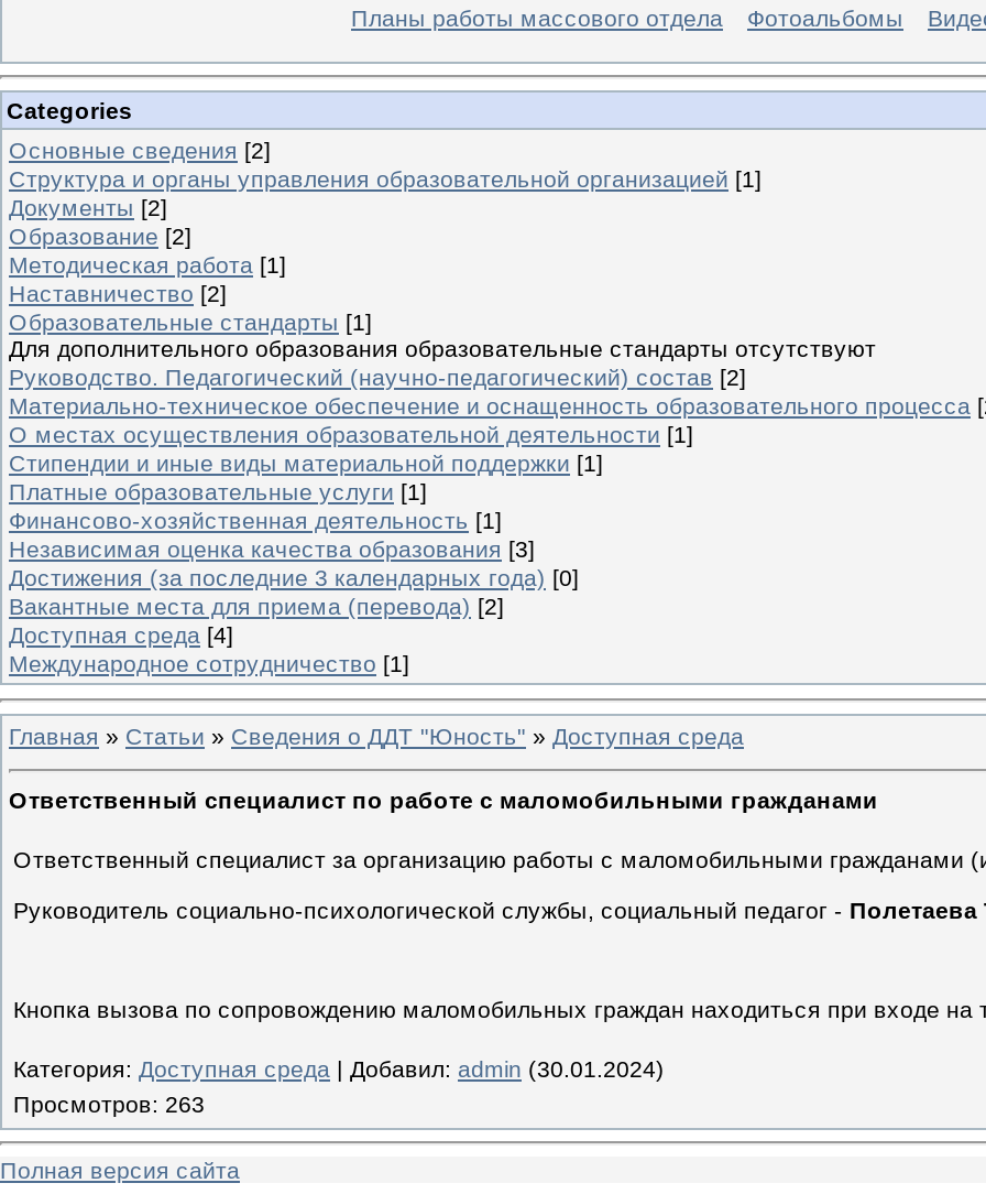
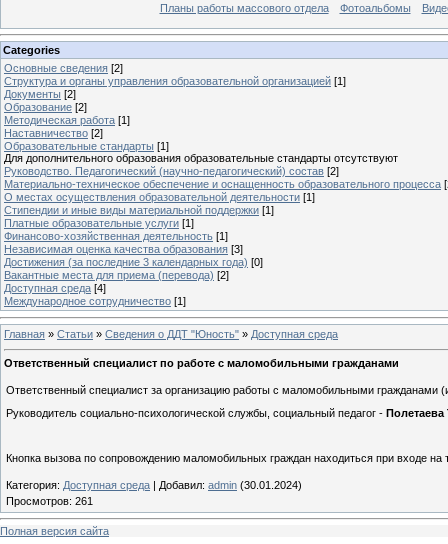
[13,1090,205,1116] Просмотров: 263 -> [6,495,93,507] Просмотров: 261

